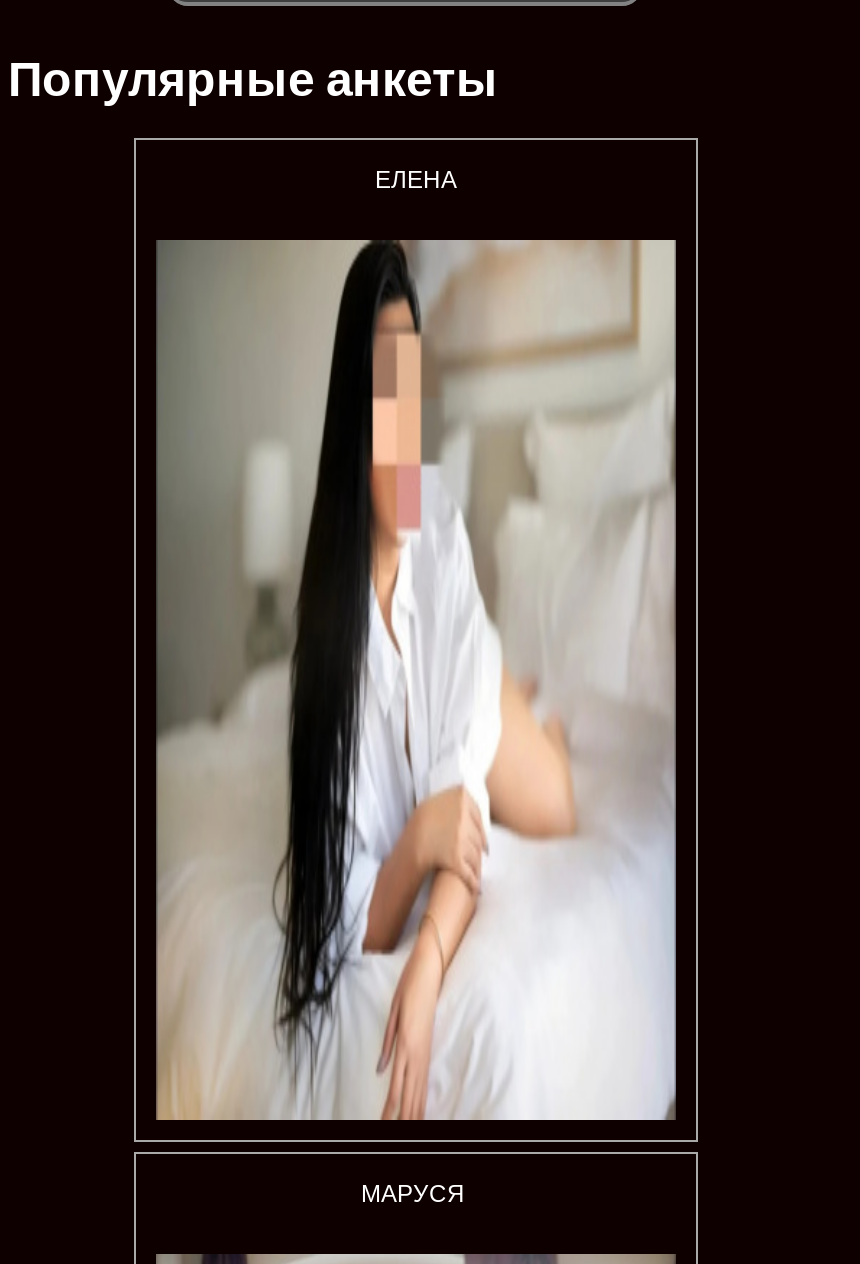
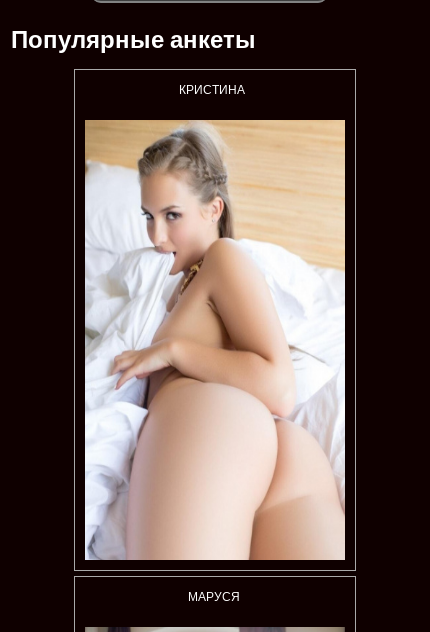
[375,166,457,194] ЕЛЕНА -> [179,83,251,97] КРИСТИНА
[156,240,678,1122] [image] -> [84,119,346,561] [image]

